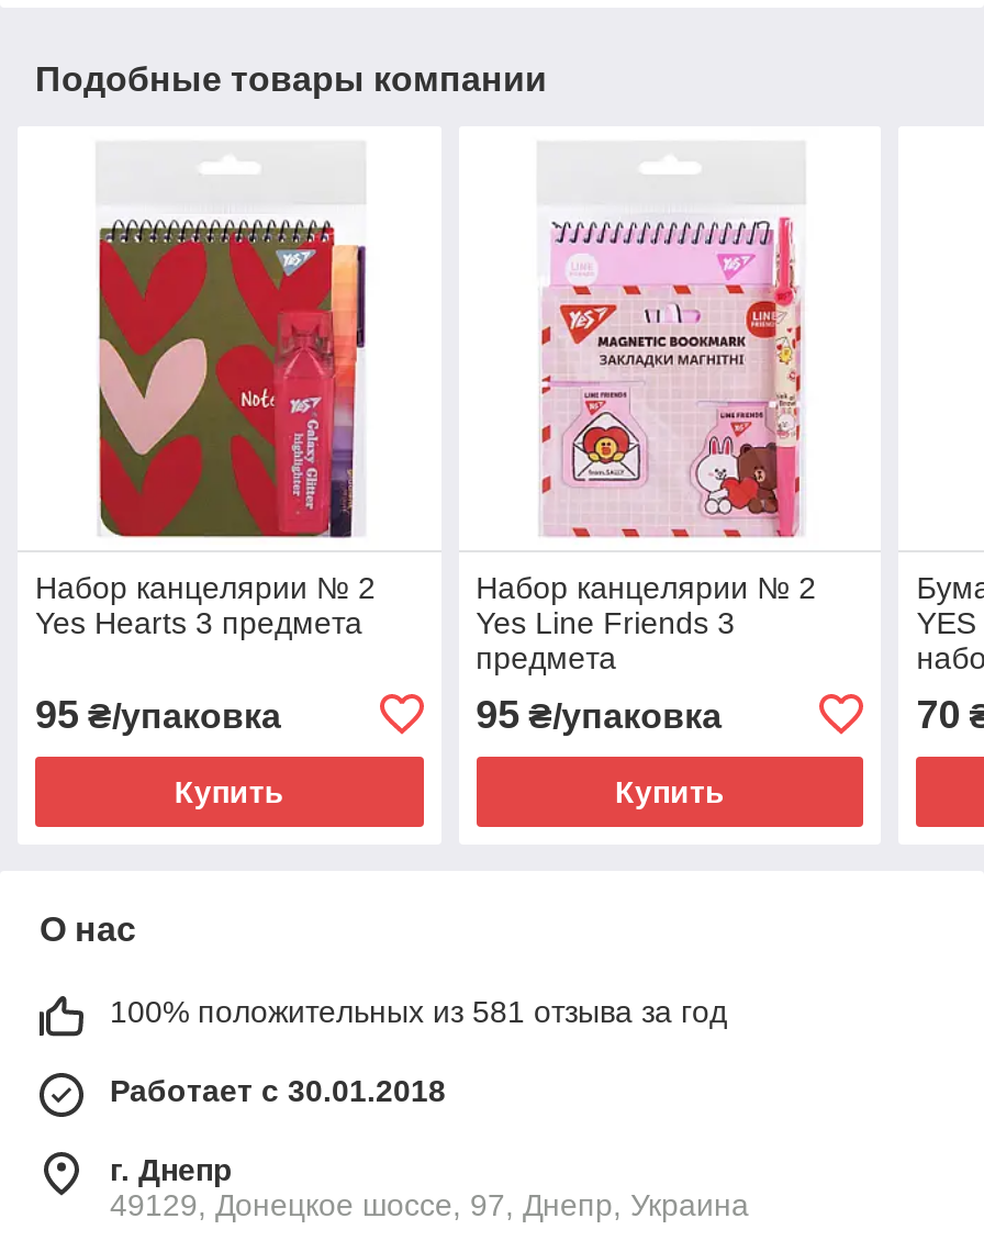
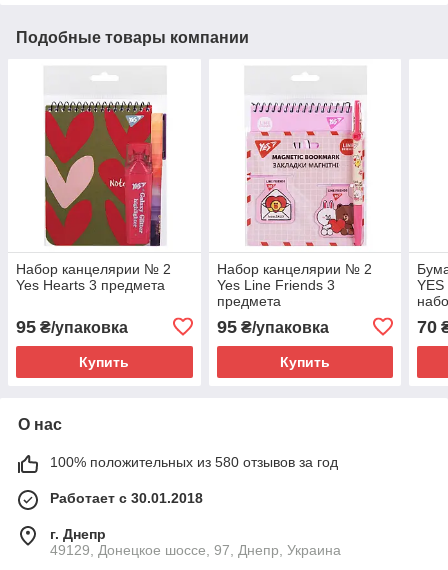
[110,993,727,1029] 100% положительных из 581 отзыва за год -> [50,454,338,470] 100% положительных из 580 отзывов за год

